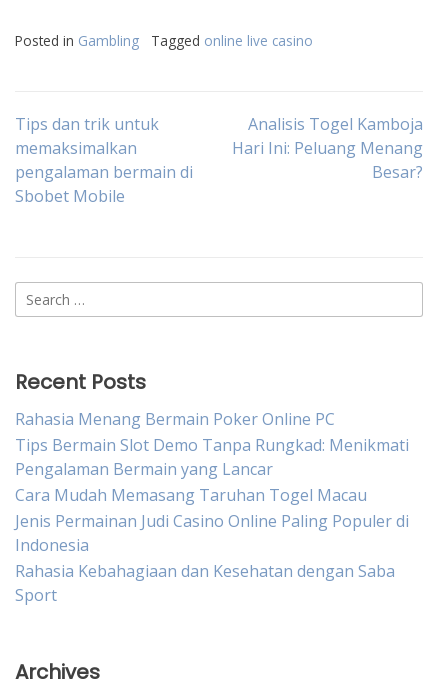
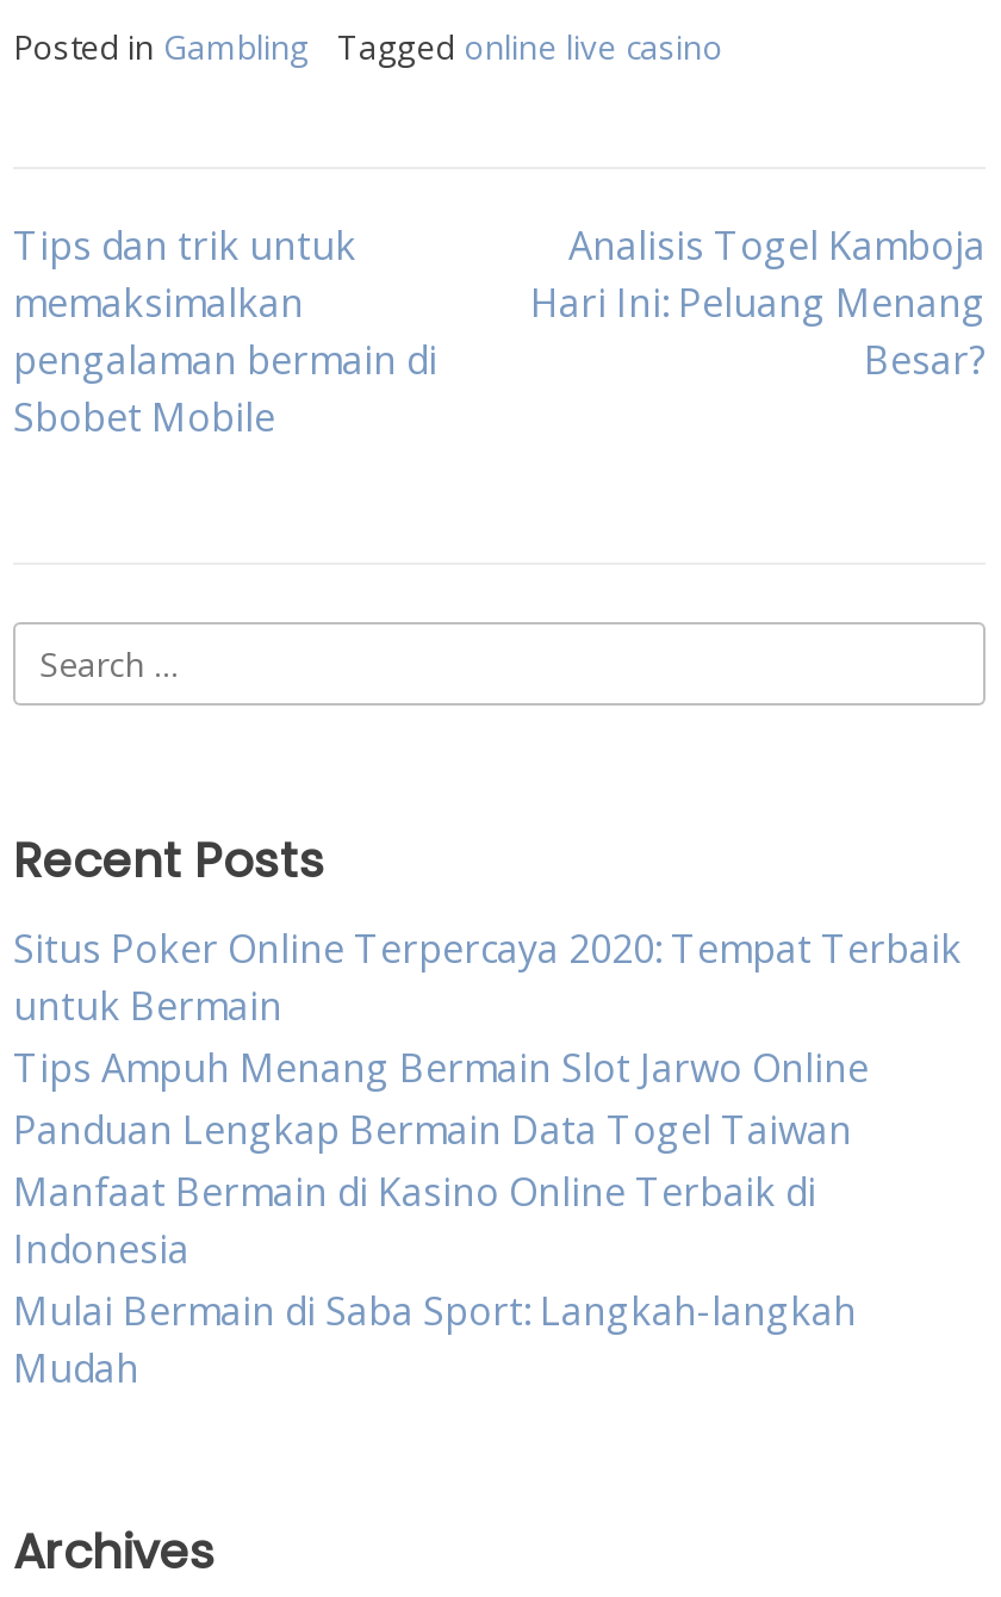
[15,408,409,532] Rahasia Menang Bermain Poker Online PC | Tips Bermain Slot Demo Tanpa Rungkad: Menikmati | Pengalaman Bermain yang Lancar | Cara Mudah Memasang Taruhan Togel Macau | Jenis Permainan Judi Casino Online Paling Populer di -> [13,922,962,1218] Situs Poker Online Terpercaya 2020: Tempat Terbaik | untuk Bermain | Tips Ampuh Menang Bermain Slot Jarwo Online | Panduan Lengkap Bermain Data Togel Taiwan | Manfaat Bermain di Kasino Online Terbaik di
[15,560,395,606] Rahasia Kebahagiaan dan Kesehatan dengan Saba | Sport -> [13,1285,857,1394] Mulai Bermain di Saba Sport: Langkah-langkah | Mudah

